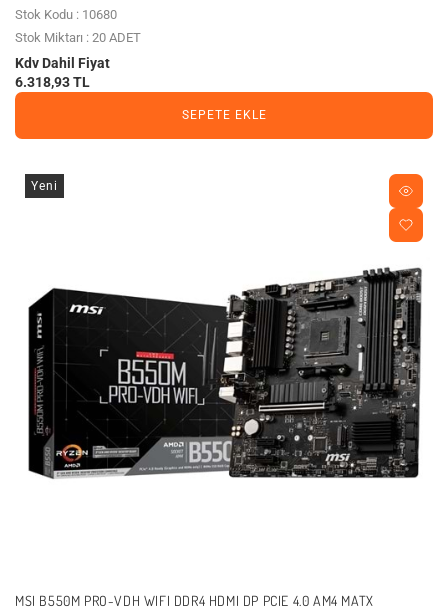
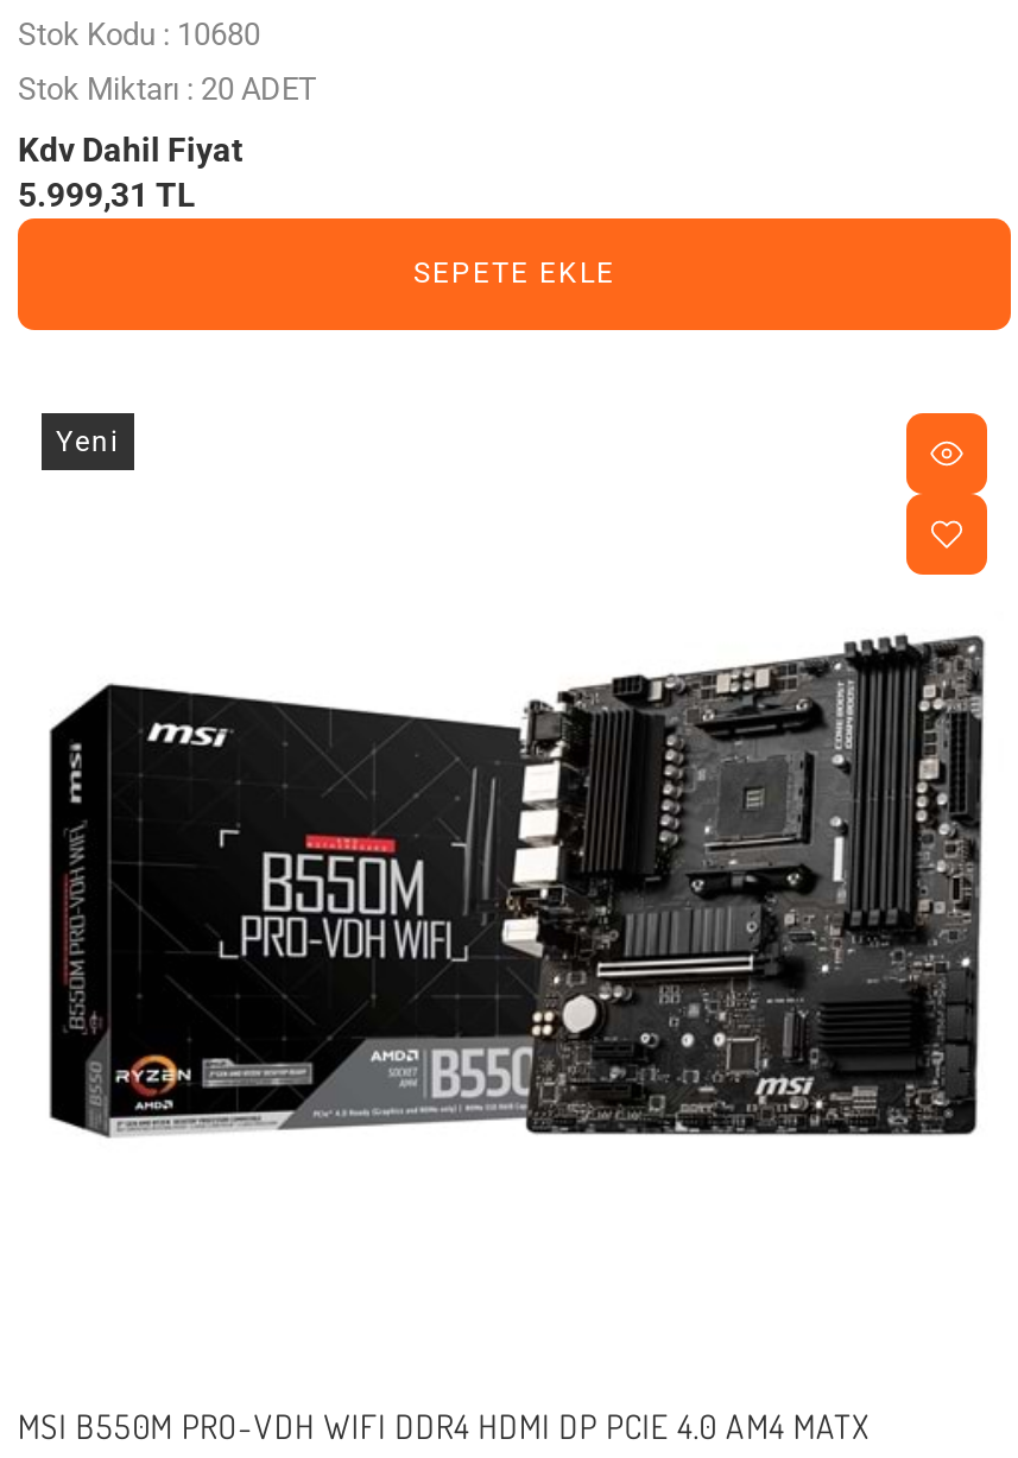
[15,74,90,90] 6.318,93 TL -> [18,176,196,214] 5.999,31 TL

